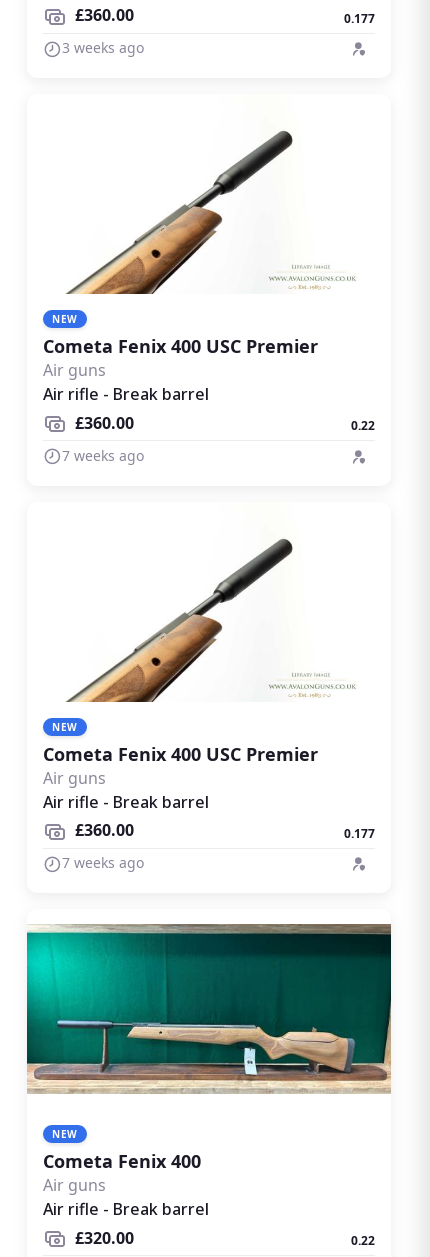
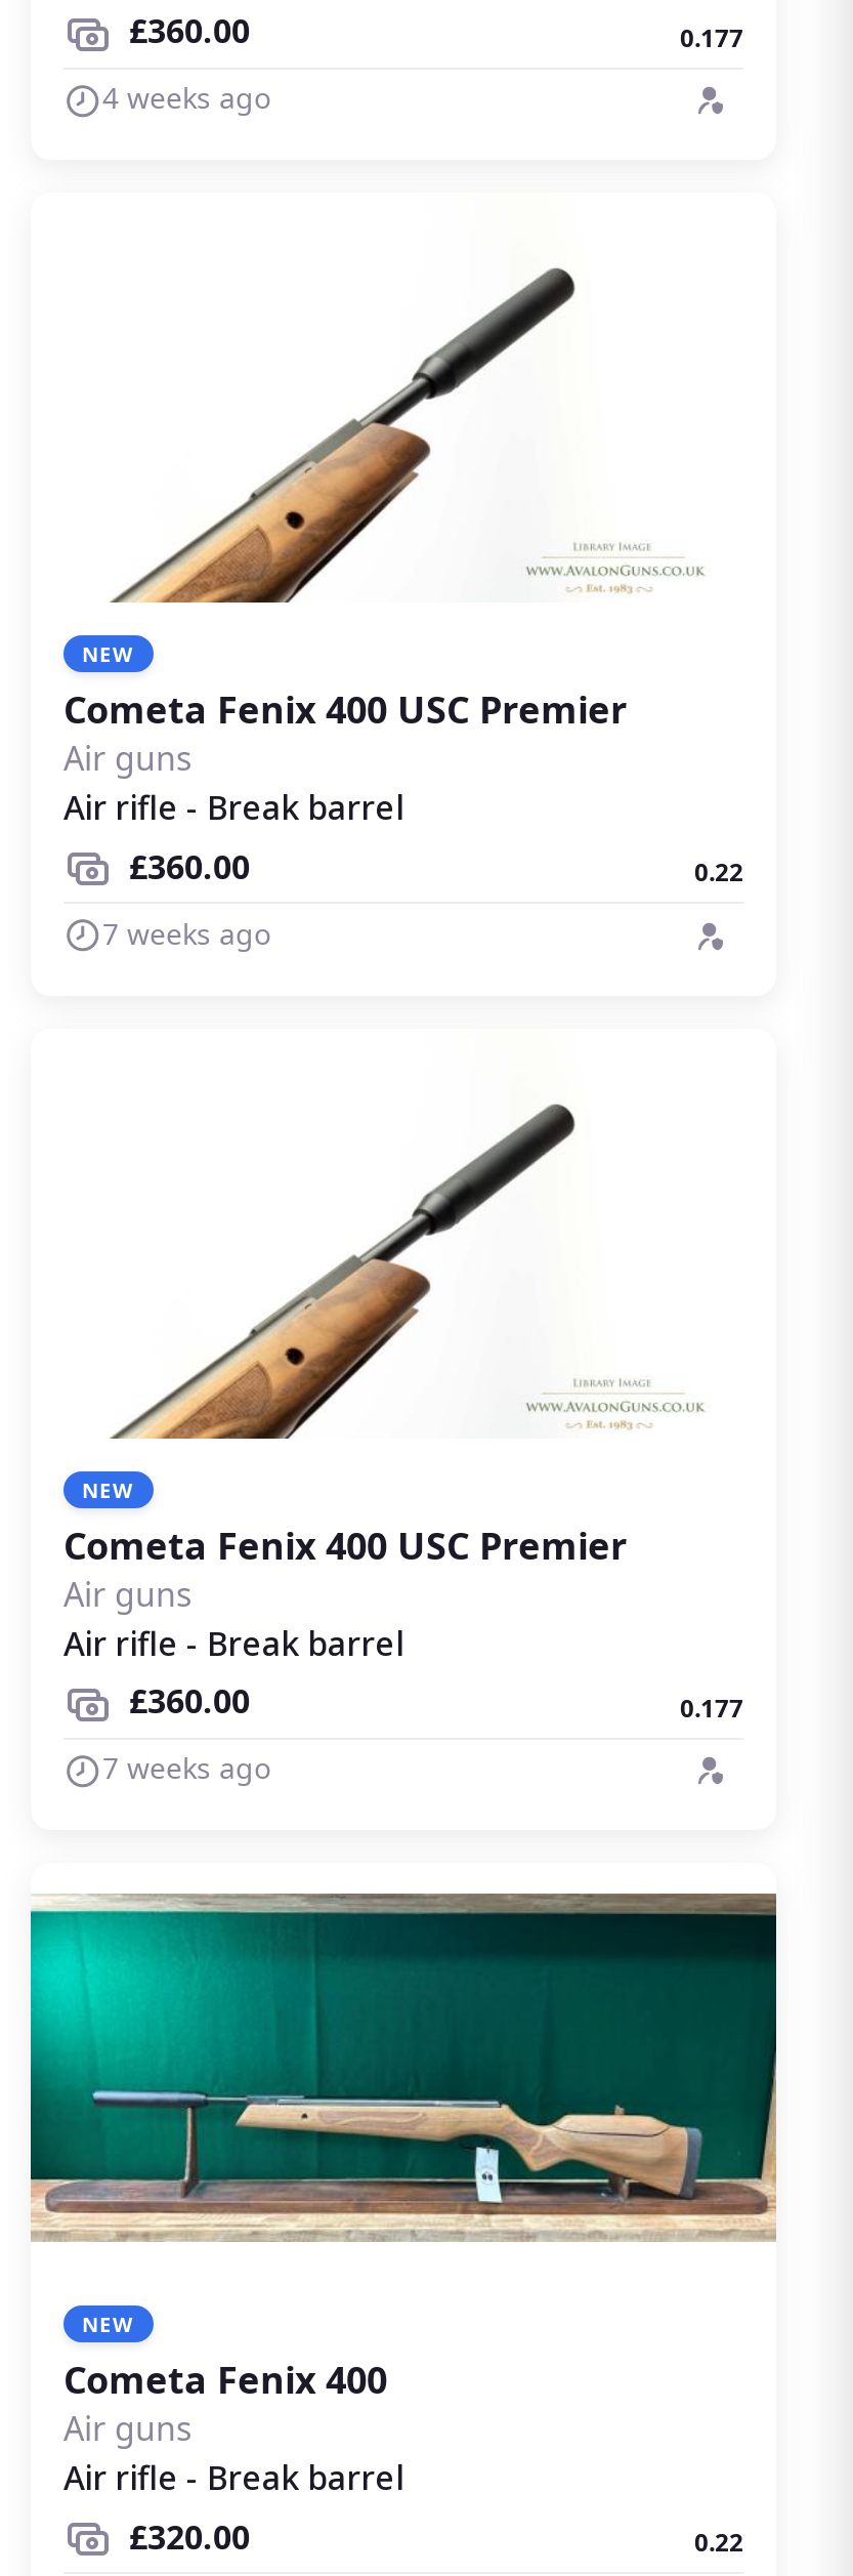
[62,38,144,57] 3 weeks ago -> [102,78,270,117] 4 weeks ago

